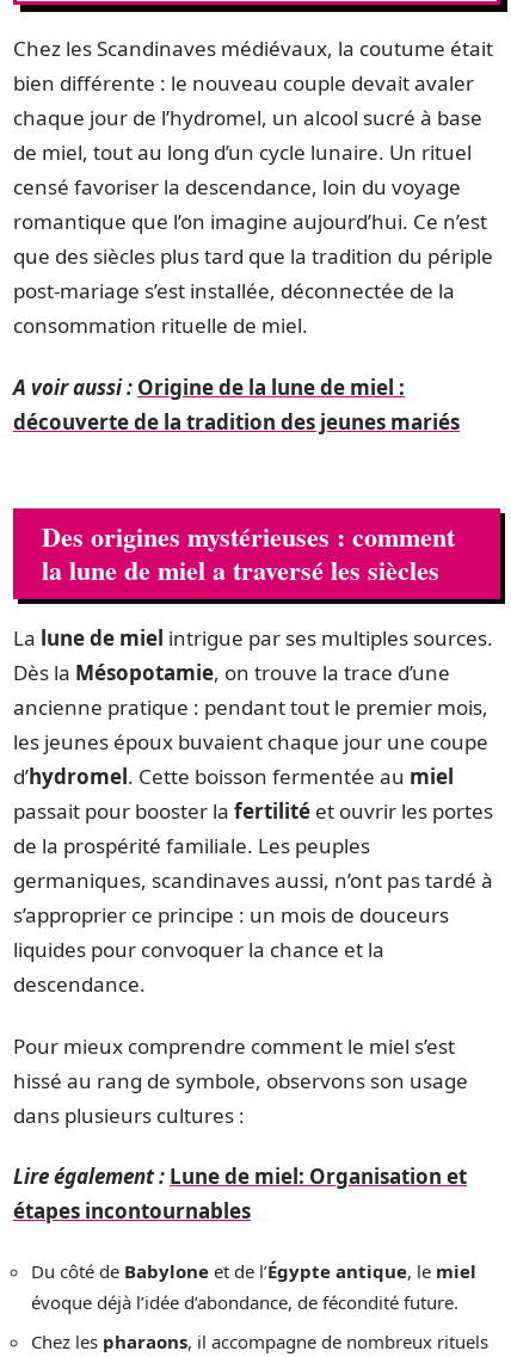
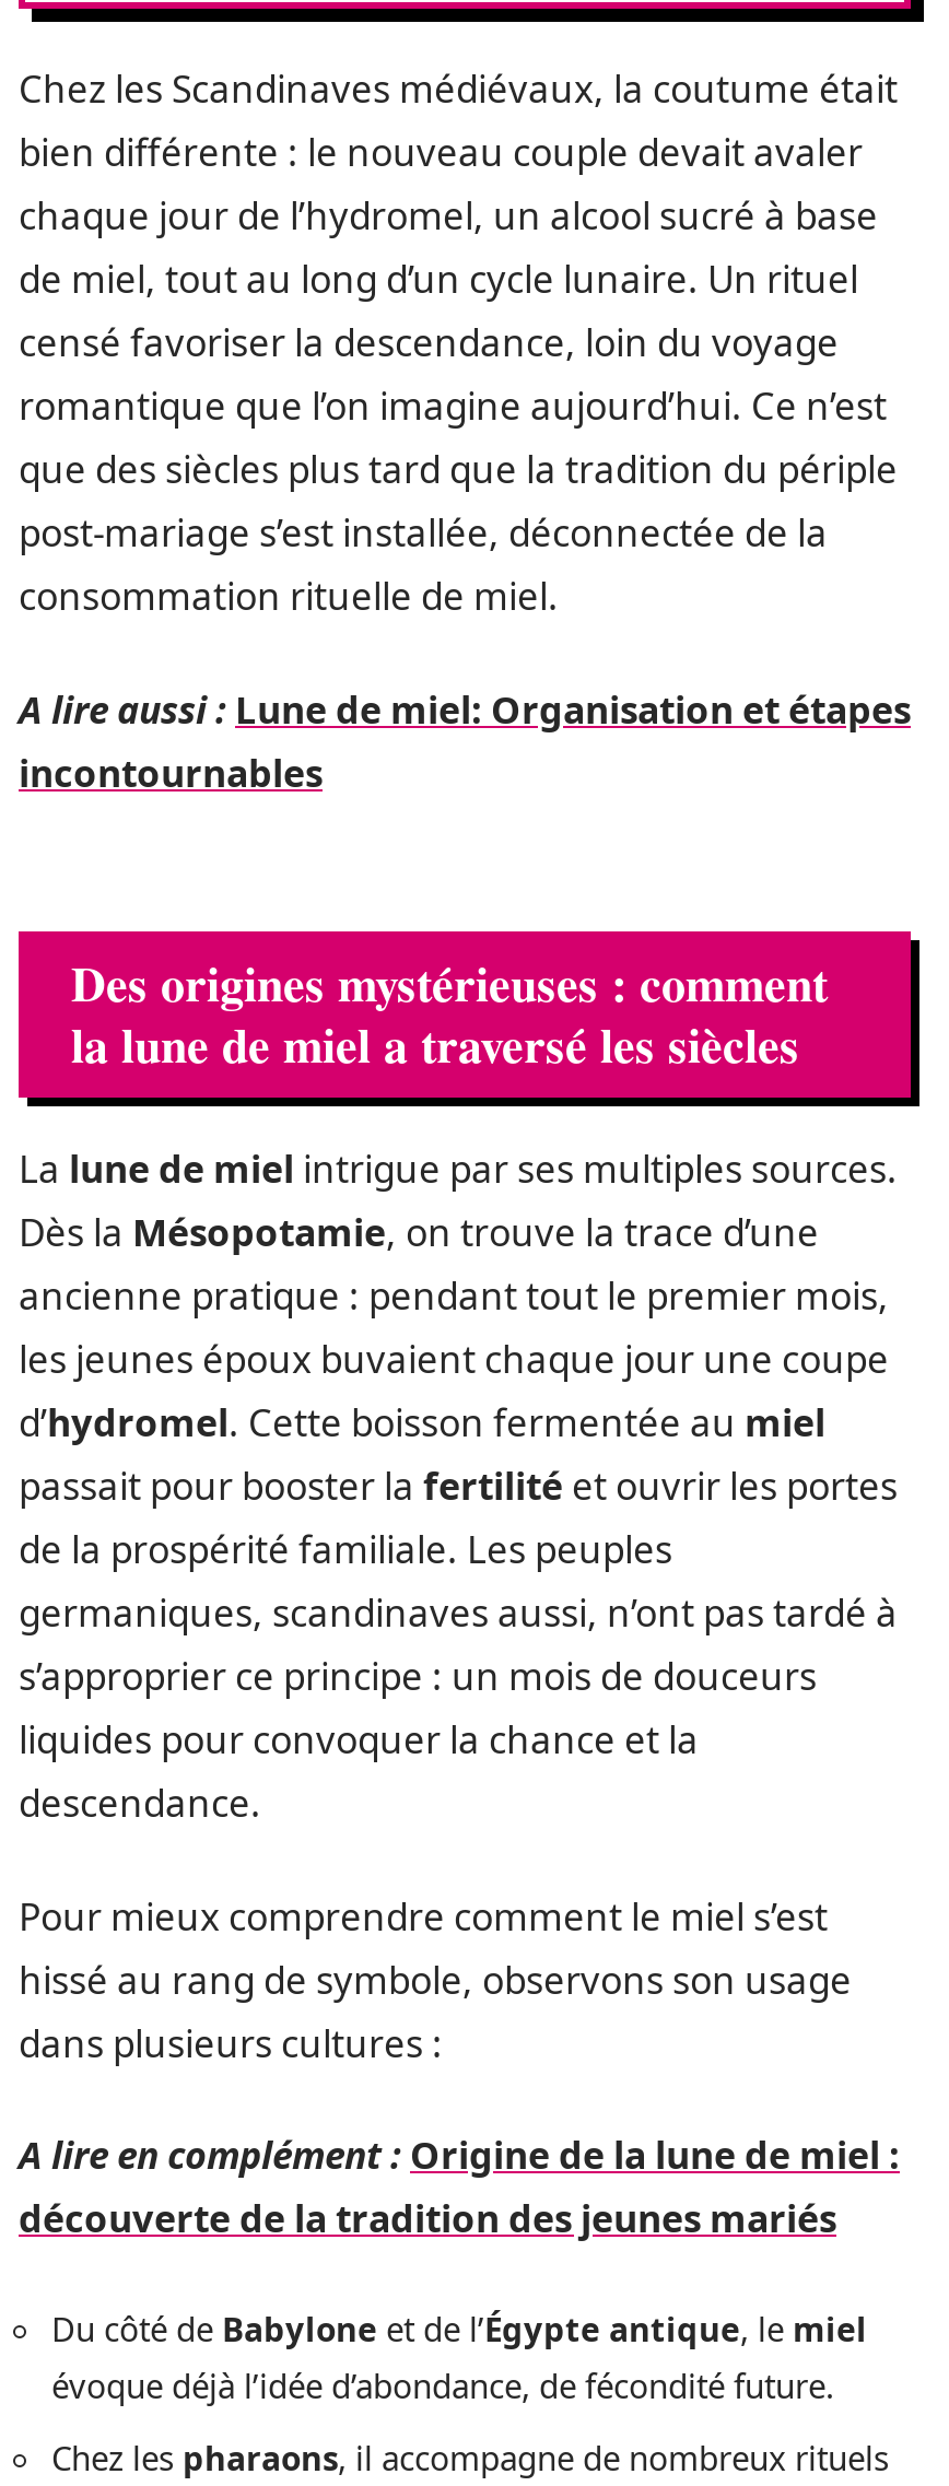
[13,373,405,400] A voir aussi : Origine de la lune de miel : -> [19,683,911,797] A lire aussi : Lune de miel: Organisation et étapes | incontournables
moved [13,408,460,435] -> [19,2193,836,2243]: découverte de la tradition des jeunes mariés
[13,1162,467,1225] Lire également : Lune de miel: Organisation et | étapes incontournables -> [19,2130,900,2180] A lire en complément : Origine de la lune de miel :

